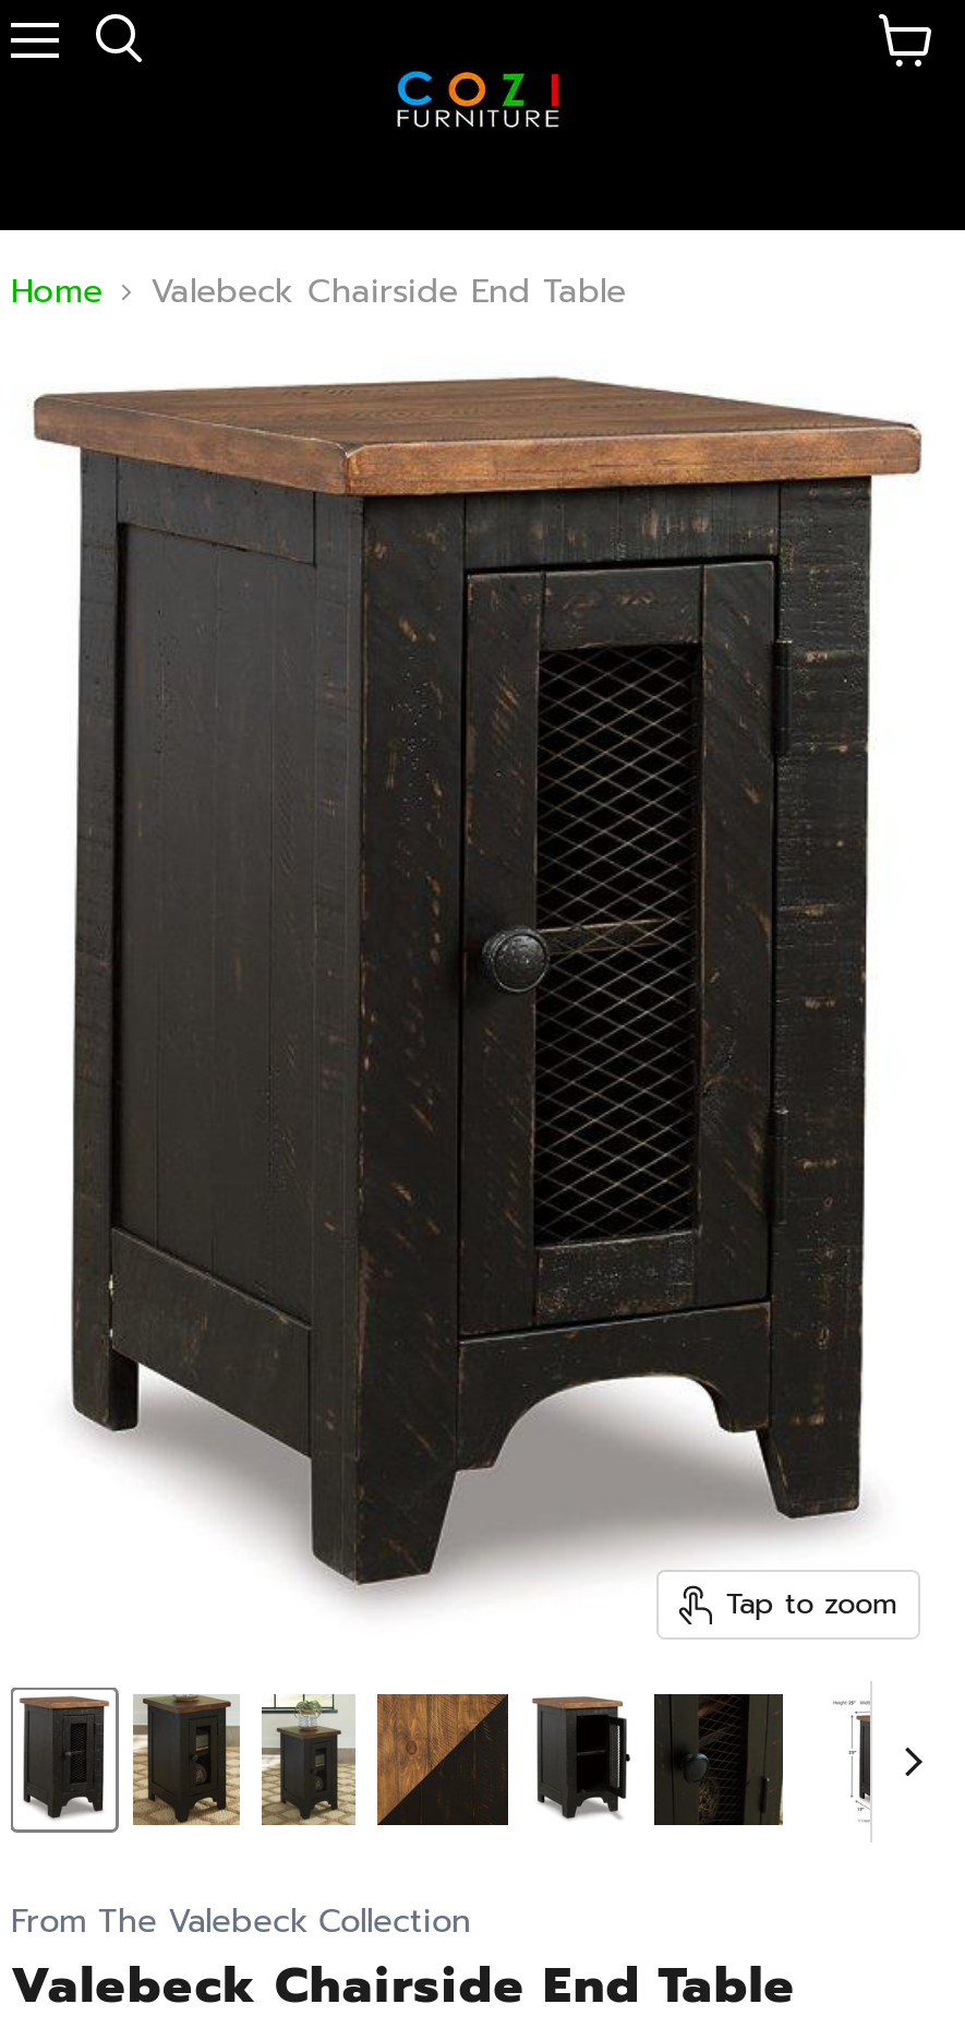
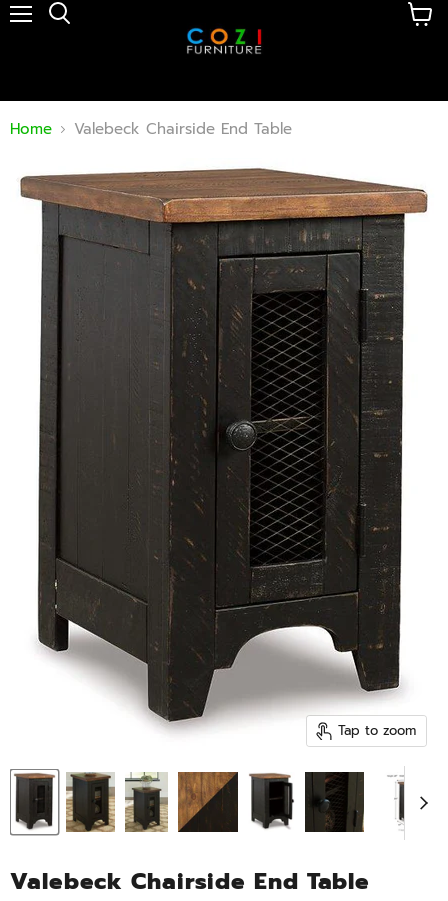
[11,1897,471,1945] From The Valebeck Collection -> none

